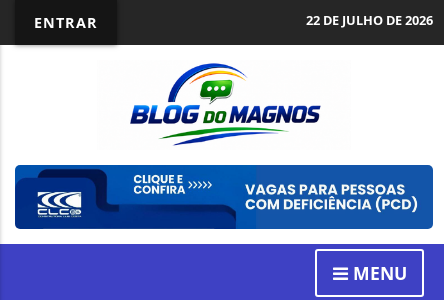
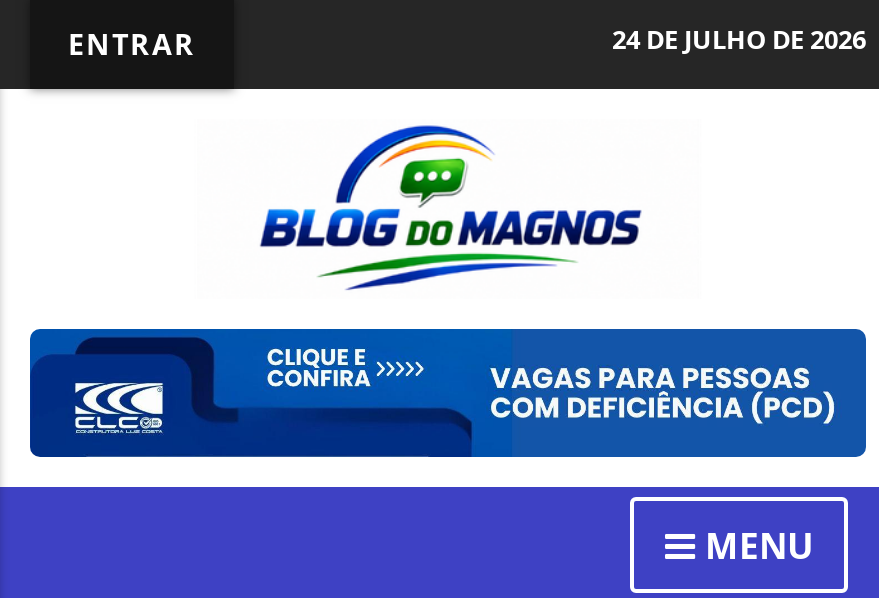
[306,11,433,29] 22 DE JULHO DE 2026 -> [612,21,866,57] 24 DE JULHO DE 2026

